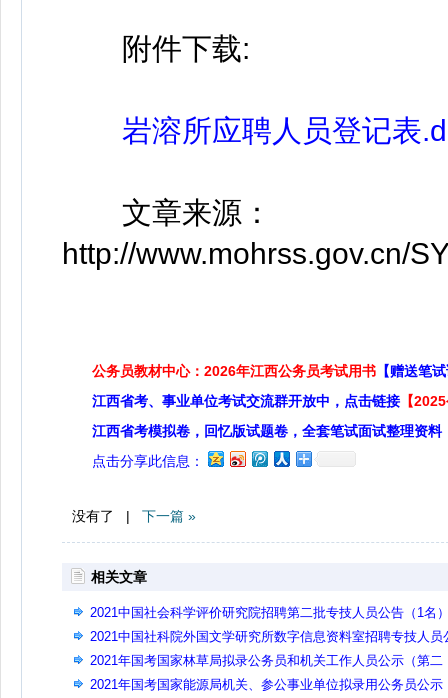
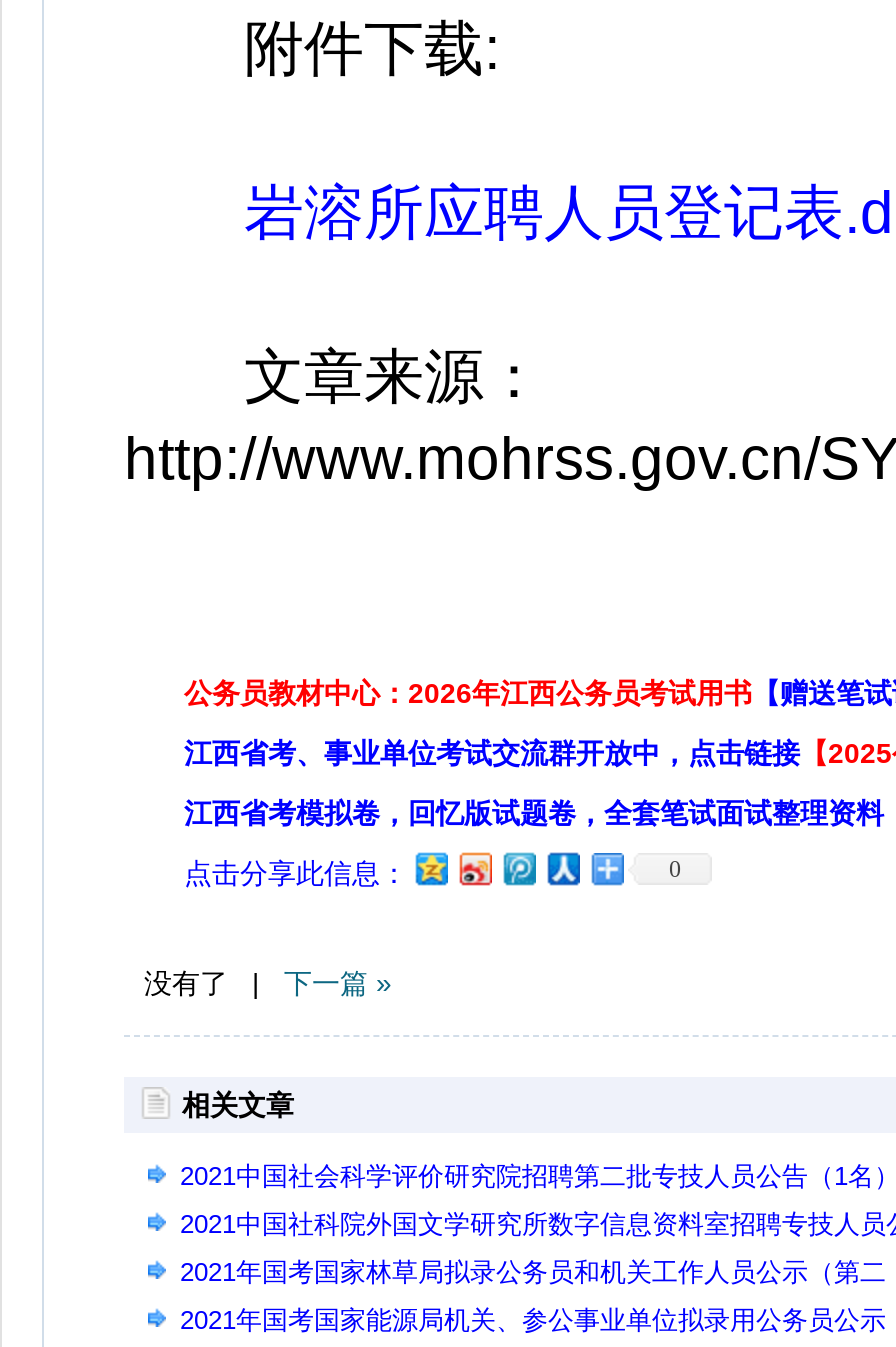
none -> [669,855,681,883] 0

